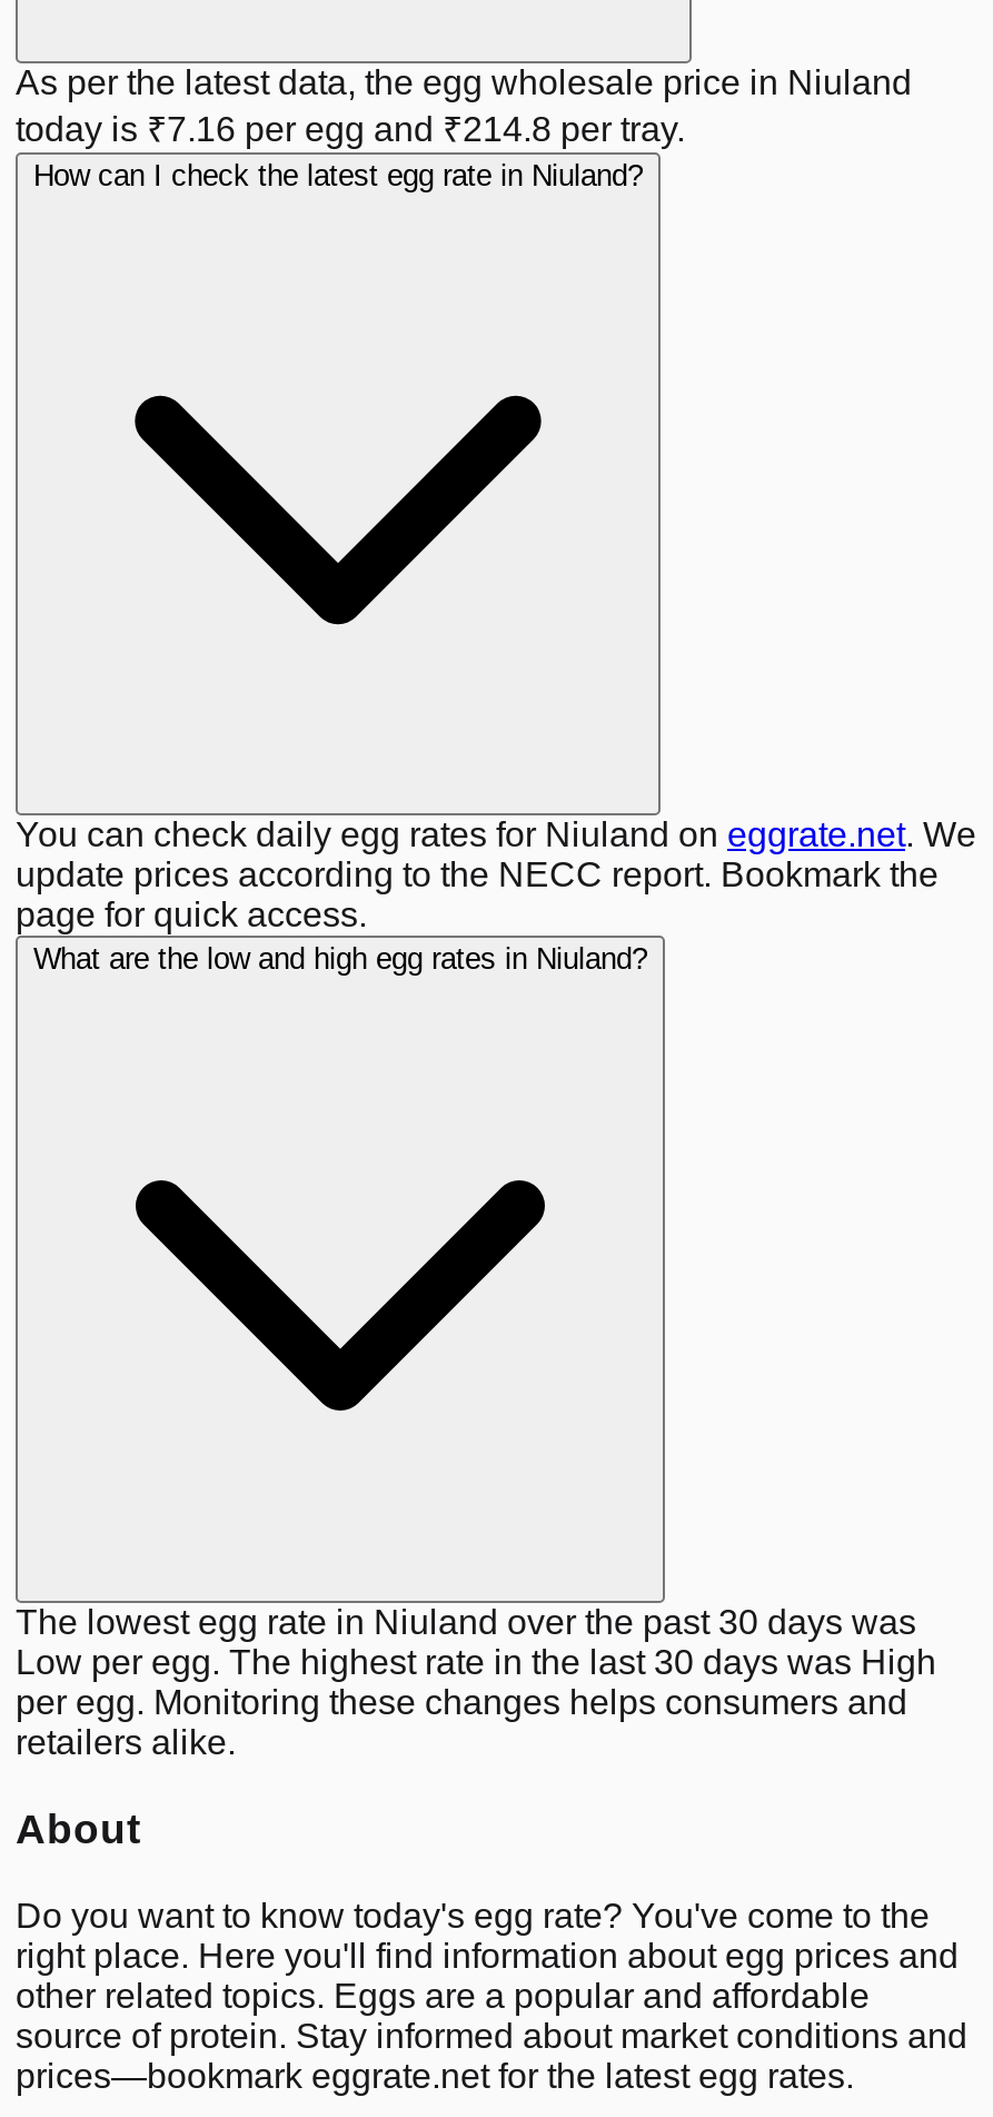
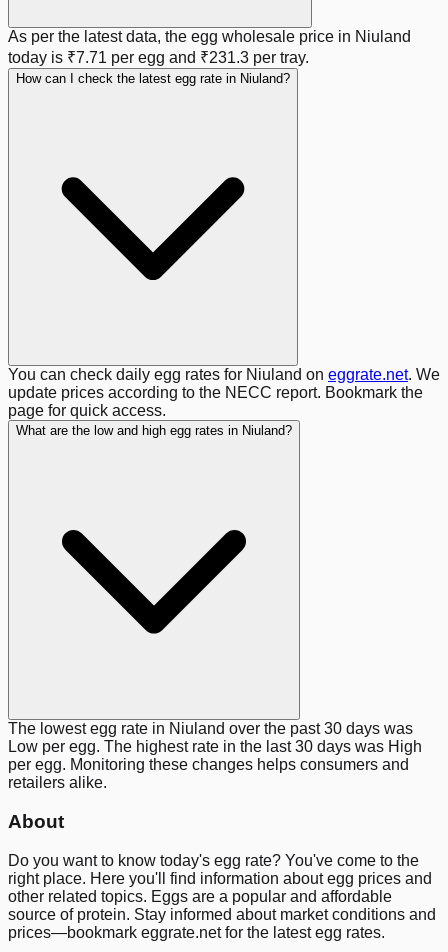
[16,111,685,149] today is ₹7.16 per egg and ₹214.8 per tray. -> [8,49,309,66] today is ₹7.71 per egg and ₹231.3 per tray.

